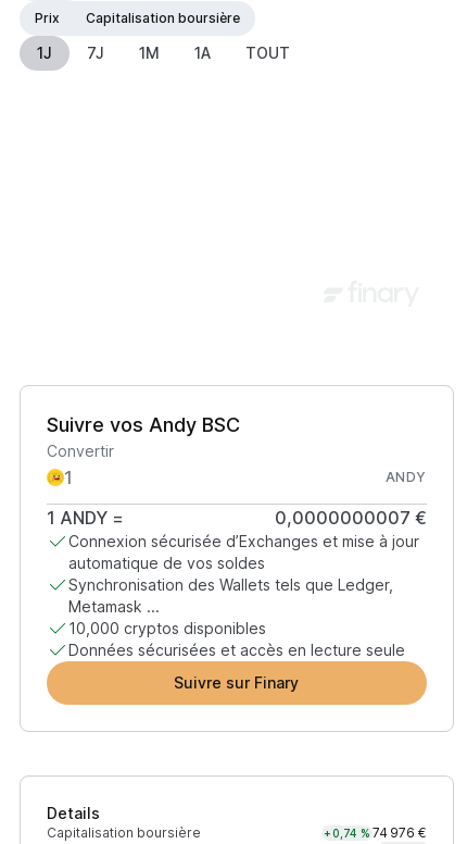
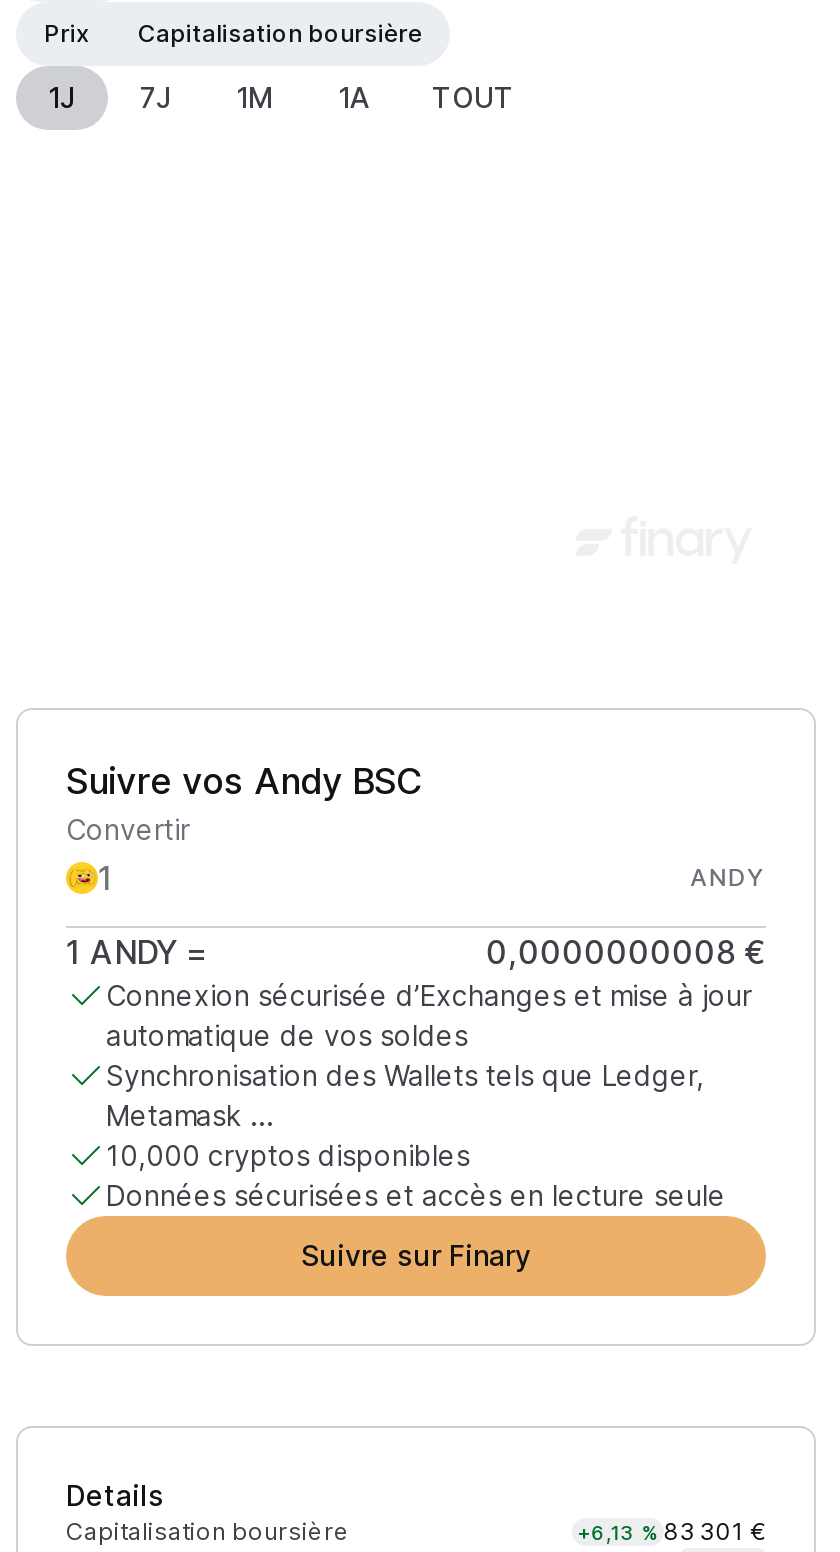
[275,507,427,529] 0,0000000007 € -> [486,932,766,972] 0,0000000008 €
[324,824,427,841] +0,74 % 74 976 € -> [577,1516,766,1546] +6,13 % 83 301 €

